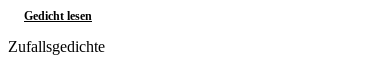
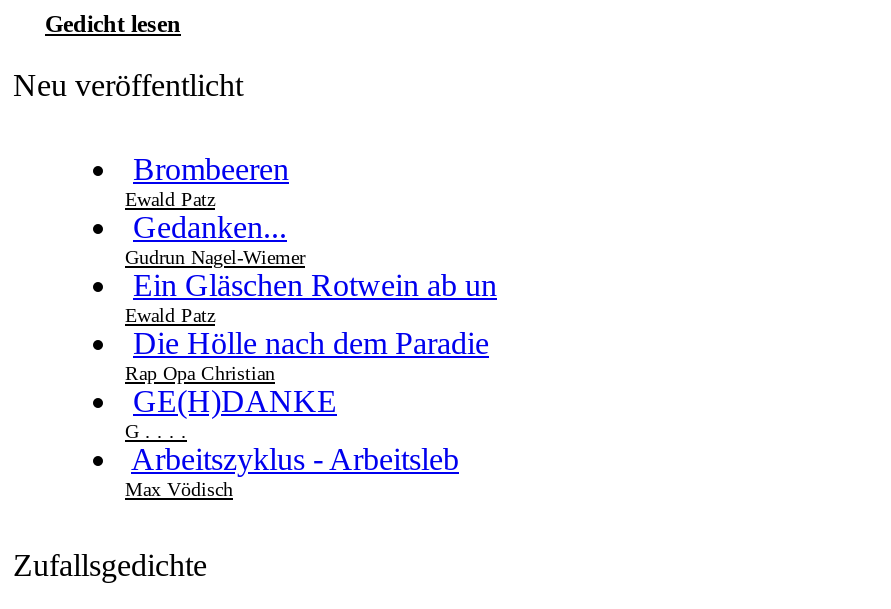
none -> [13,68,497,500] Neu veröffentlicht | Brombeeren | Ewald Patz | Gedanken... | Gudrun Nagel-Wiemer | Ein Gläschen Rotwein ab un | Ewald Patz | Die Hölle nach dem Paradie | Rap Opa Christian | GE(H)DANKE | G . . . . | Arbeitszyklus - Arbeitsleb | Max Vödisch

